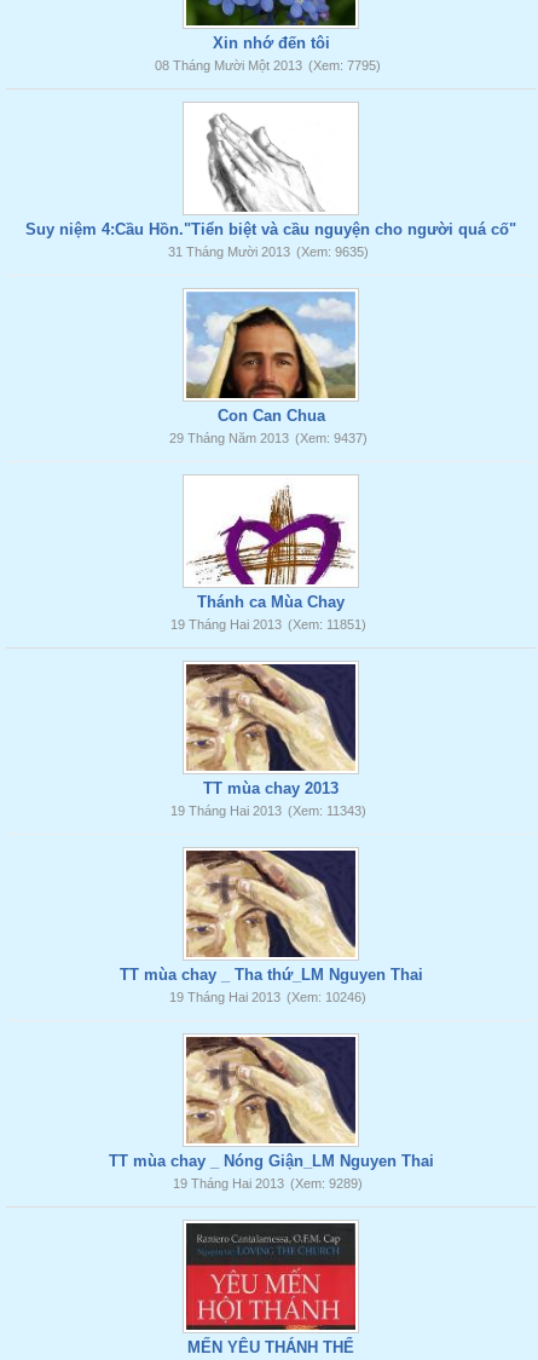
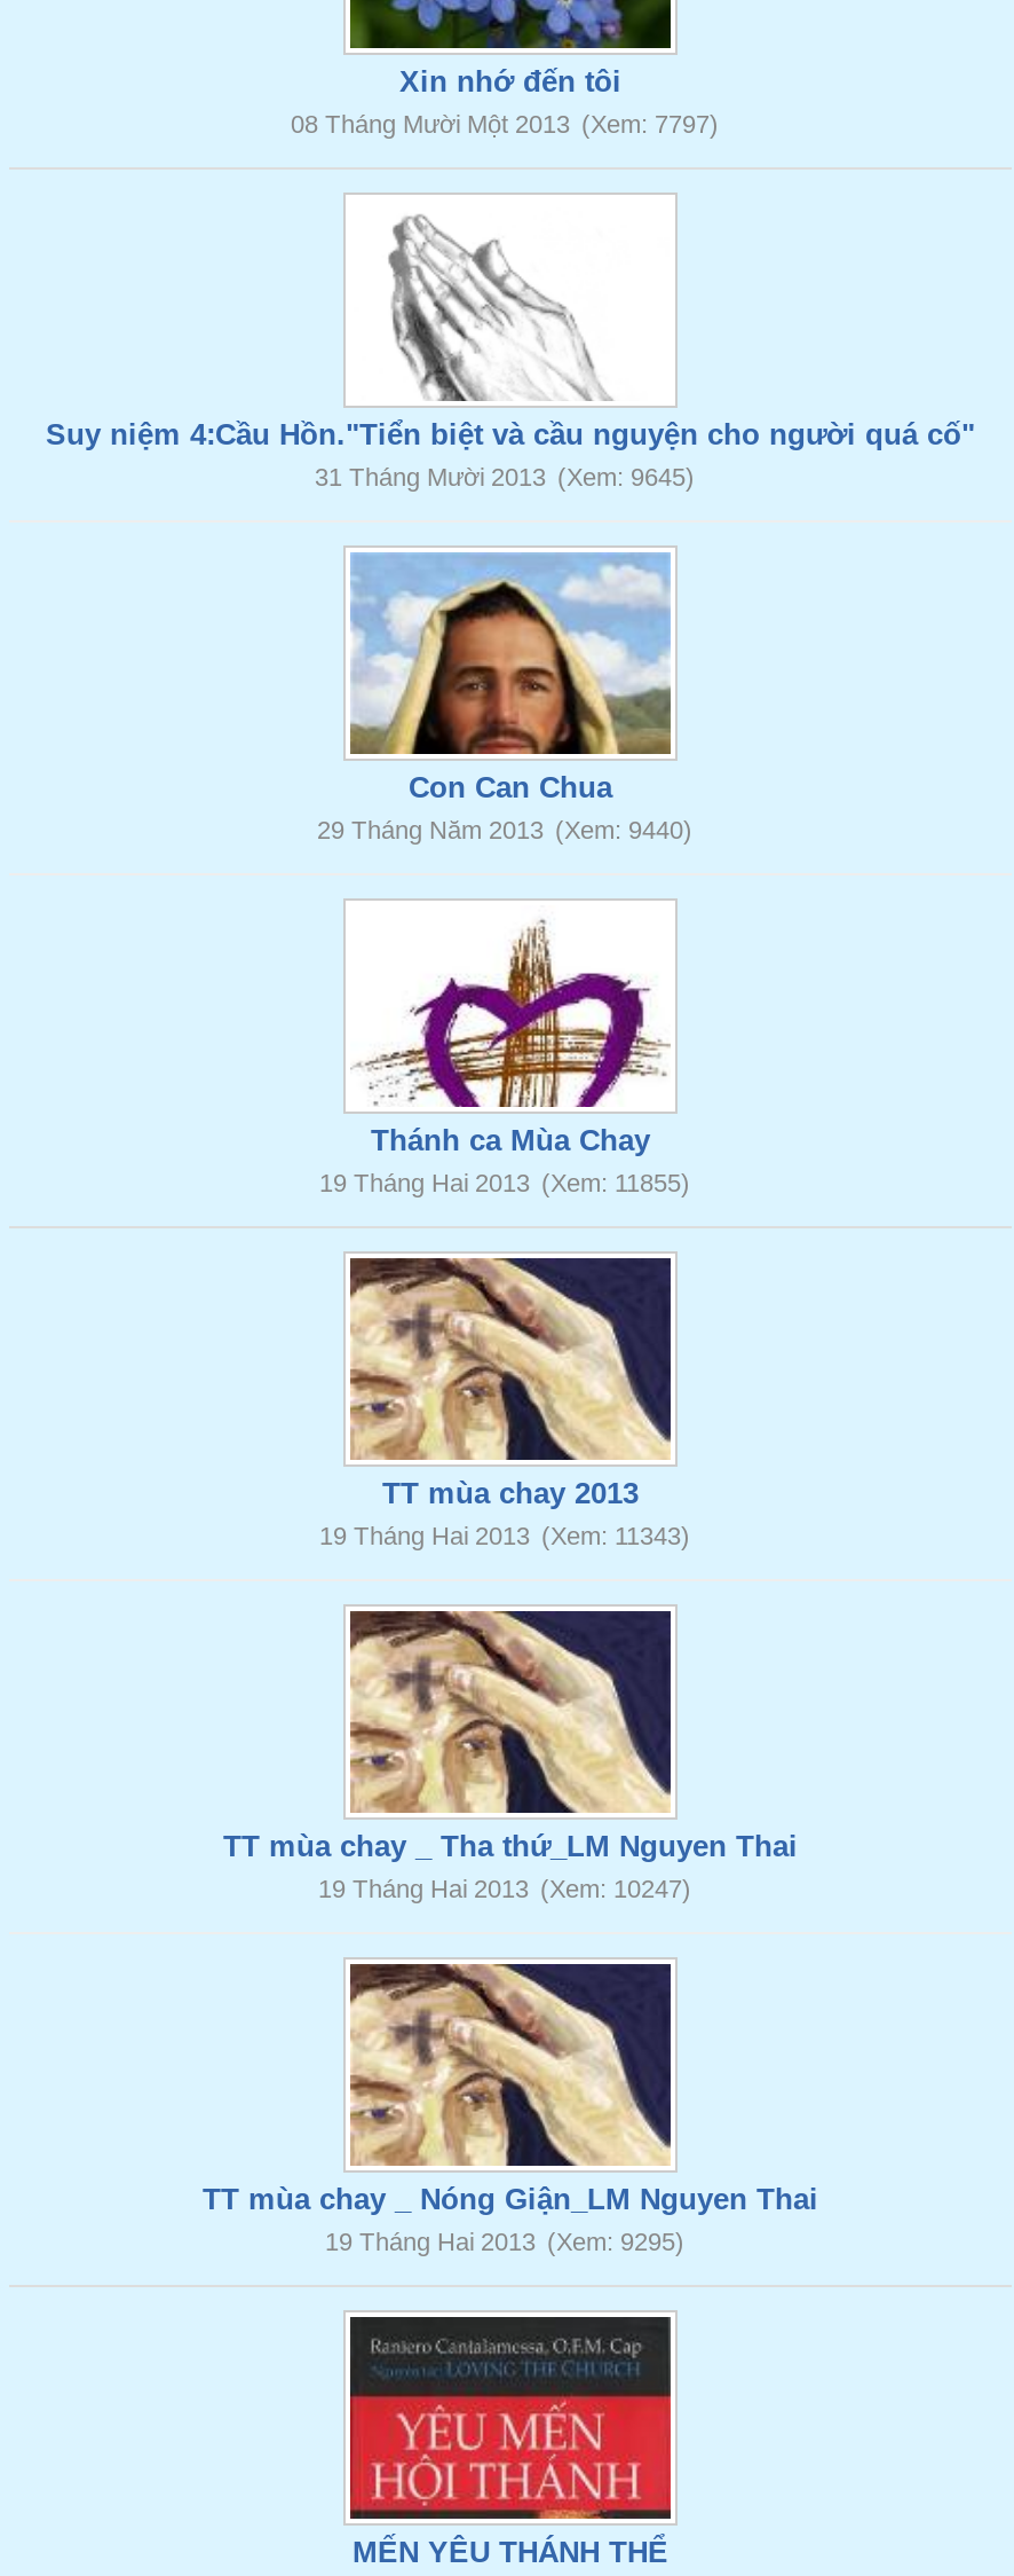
[155,58,381,73] 08 Tháng Mười Một 2013 (Xem: 7795) -> [291,110,719,138] 08 Tháng Mười Một 2013 (Xem: 7797)
[167,244,368,259] 31 Tháng Mười 2013 (Xem: 9635) -> [315,463,695,490] 31 Tháng Mười 2013 (Xem: 9645)
[169,431,367,445] 29 Tháng Năm 2013 (Xem: 9437) -> [317,816,692,843] 29 Tháng Năm 2013 (Xem: 9440)
[170,617,366,632] 19 Tháng Hai 2013 (Xem: 11851) -> [319,1169,690,1196] 19 Tháng Hai 2013 (Xem: 11855)
[169,990,366,1004] 19 Tháng Hai 2013 (Xem: 10246) -> [318,1875,691,1902] 19 Tháng Hai 2013 (Xem: 10247)
[173,1176,363,1191] 19 Tháng Hai 2013 (Xem: 9289) -> [325,2228,684,2255] 19 Tháng Hai 2013 (Xem: 9295)

